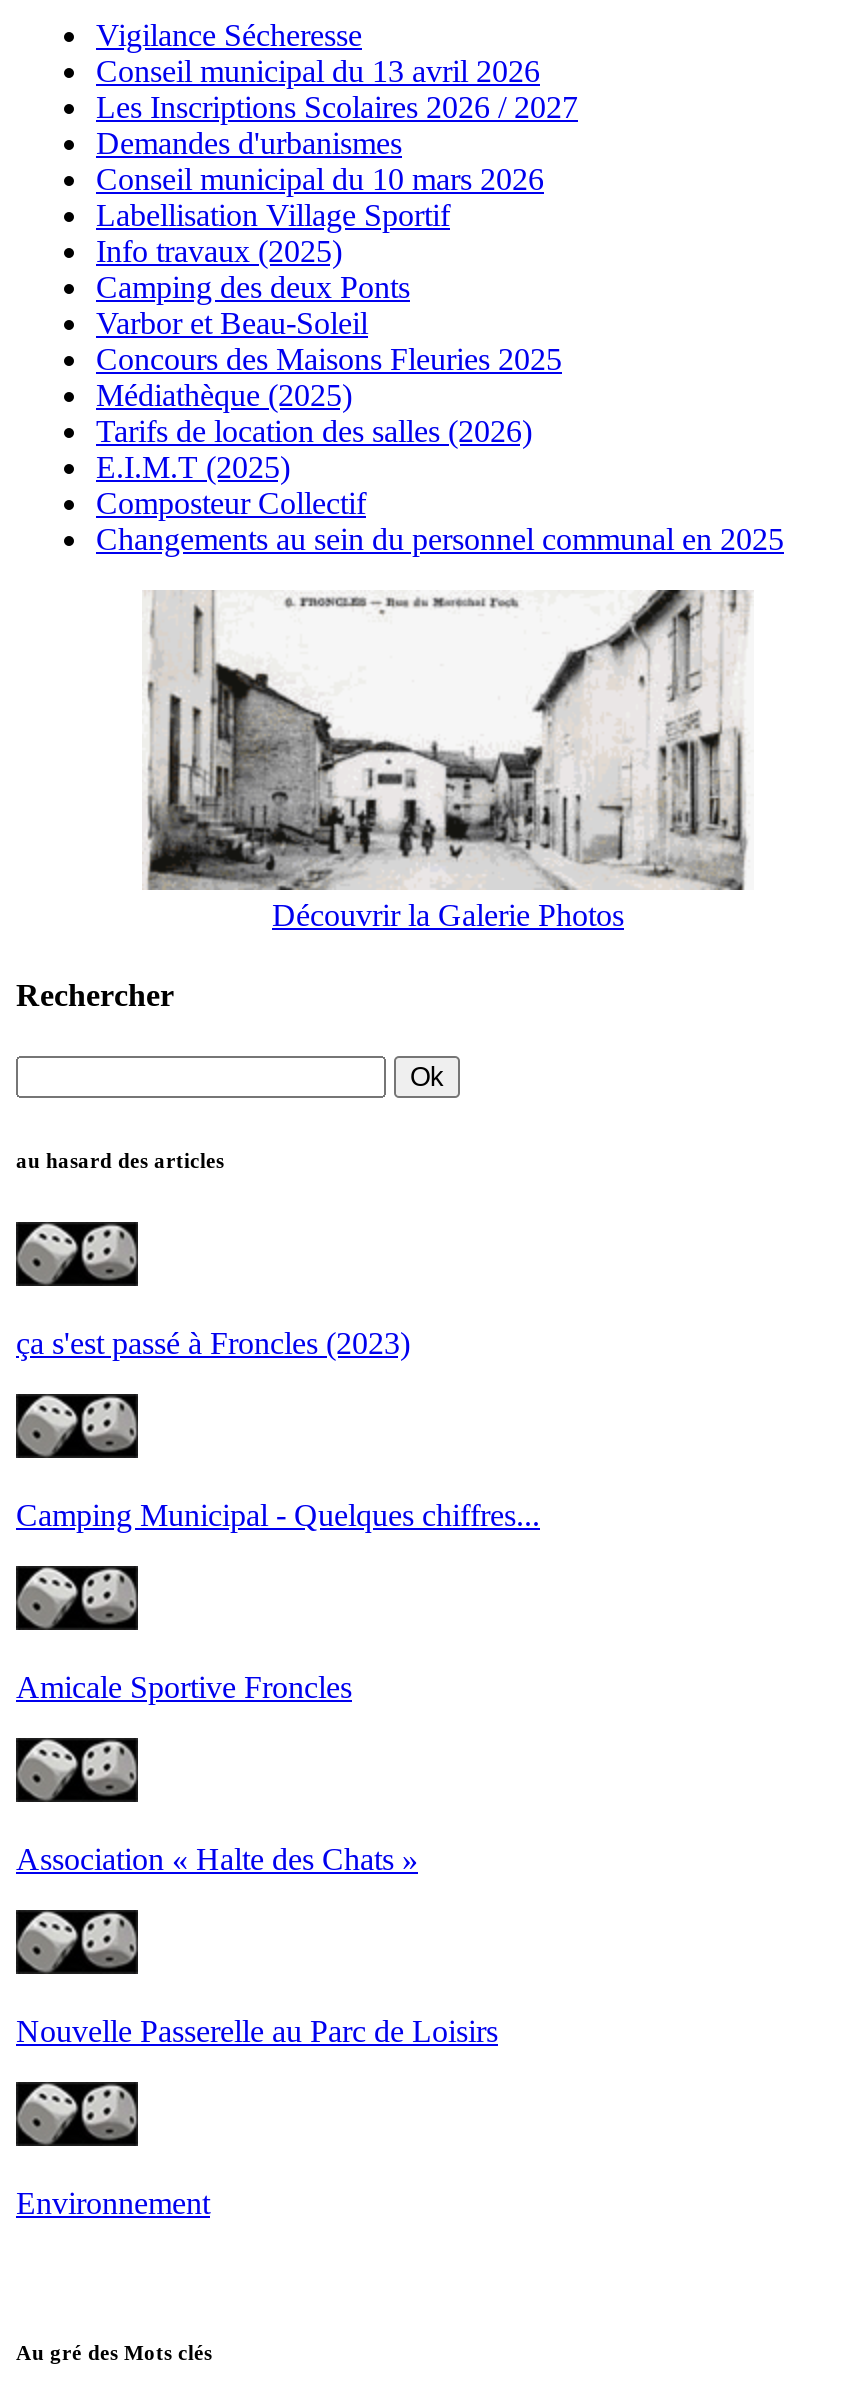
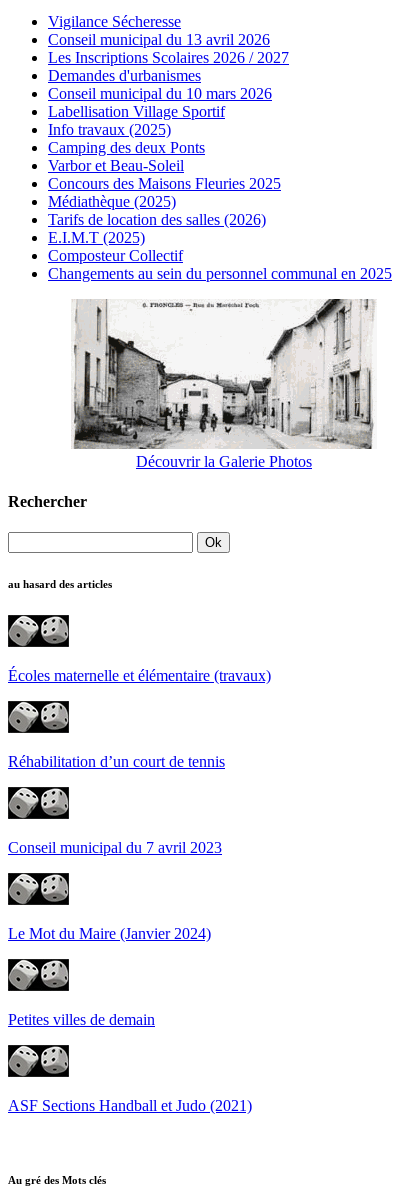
[16,1326,410,1360] ça s'est passé à Froncles (2023) -> [8,667,271,684] Écoles maternelle et élémentaire (travaux)
[16,1498,540,1532] Camping Municipal - Quelques chiffres... -> [8,753,225,770] Réhabilitation d’un court de tennis
[16,1670,352,1704] Amicale Sportive Froncles -> [8,839,222,856] Conseil municipal du 7 avril 2023
[16,1842,418,1876] Association « Halte des Chats » -> [8,925,211,942] Le Mot du Maire (Janvier 2024)
[16,2014,498,2048] Nouvelle Passerelle au Parc de Loisirs -> [8,1011,155,1028] Petites villes de demain
[16,2186,210,2220] Environnement -> [8,1097,252,1114] ASF Sections Handball et Judo (2021)

